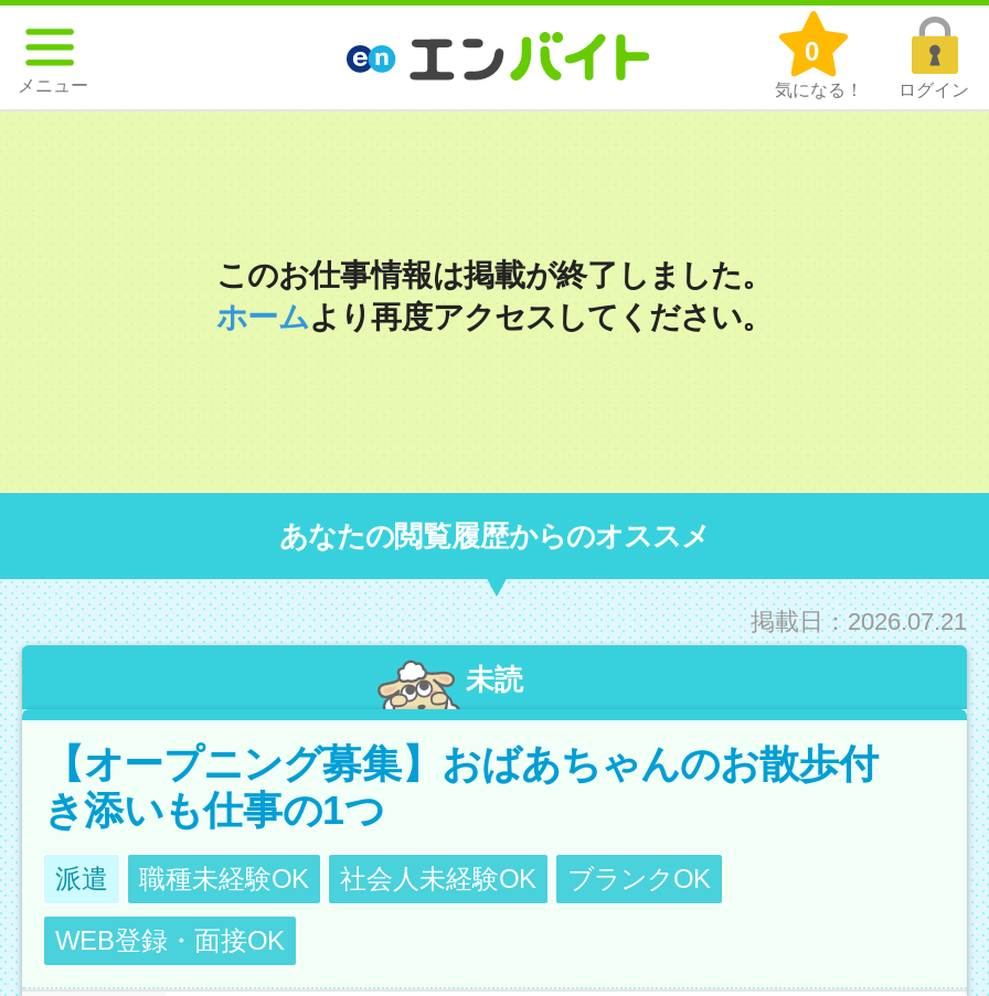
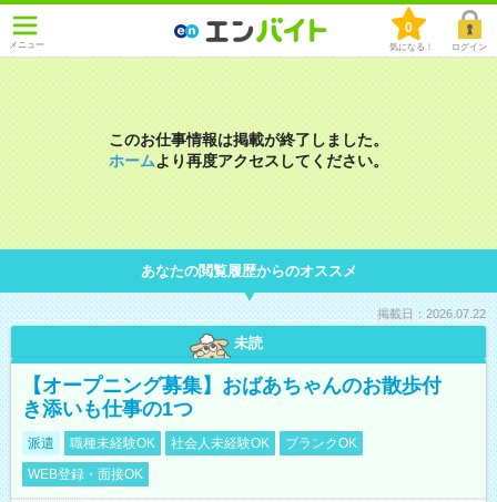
[751,608,967,634] 掲載日：2026.07.21 -> [377,307,486,320] 掲載日：2026.07.22

